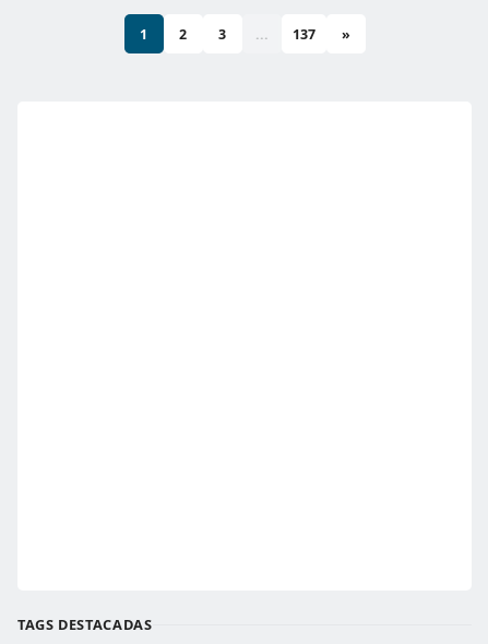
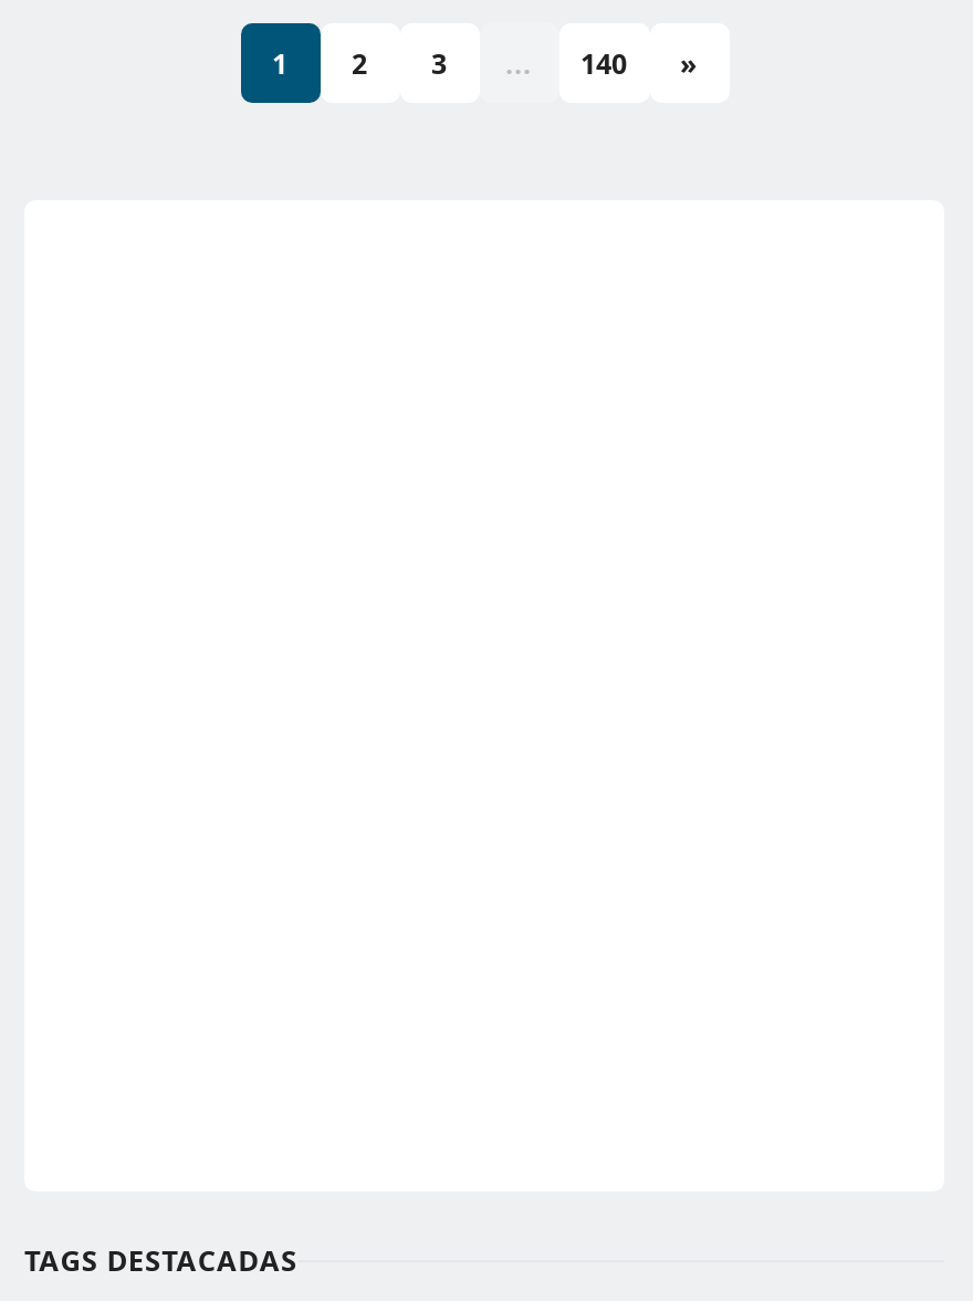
[292,25,315,43] 137 -> [580,44,627,82] 140

